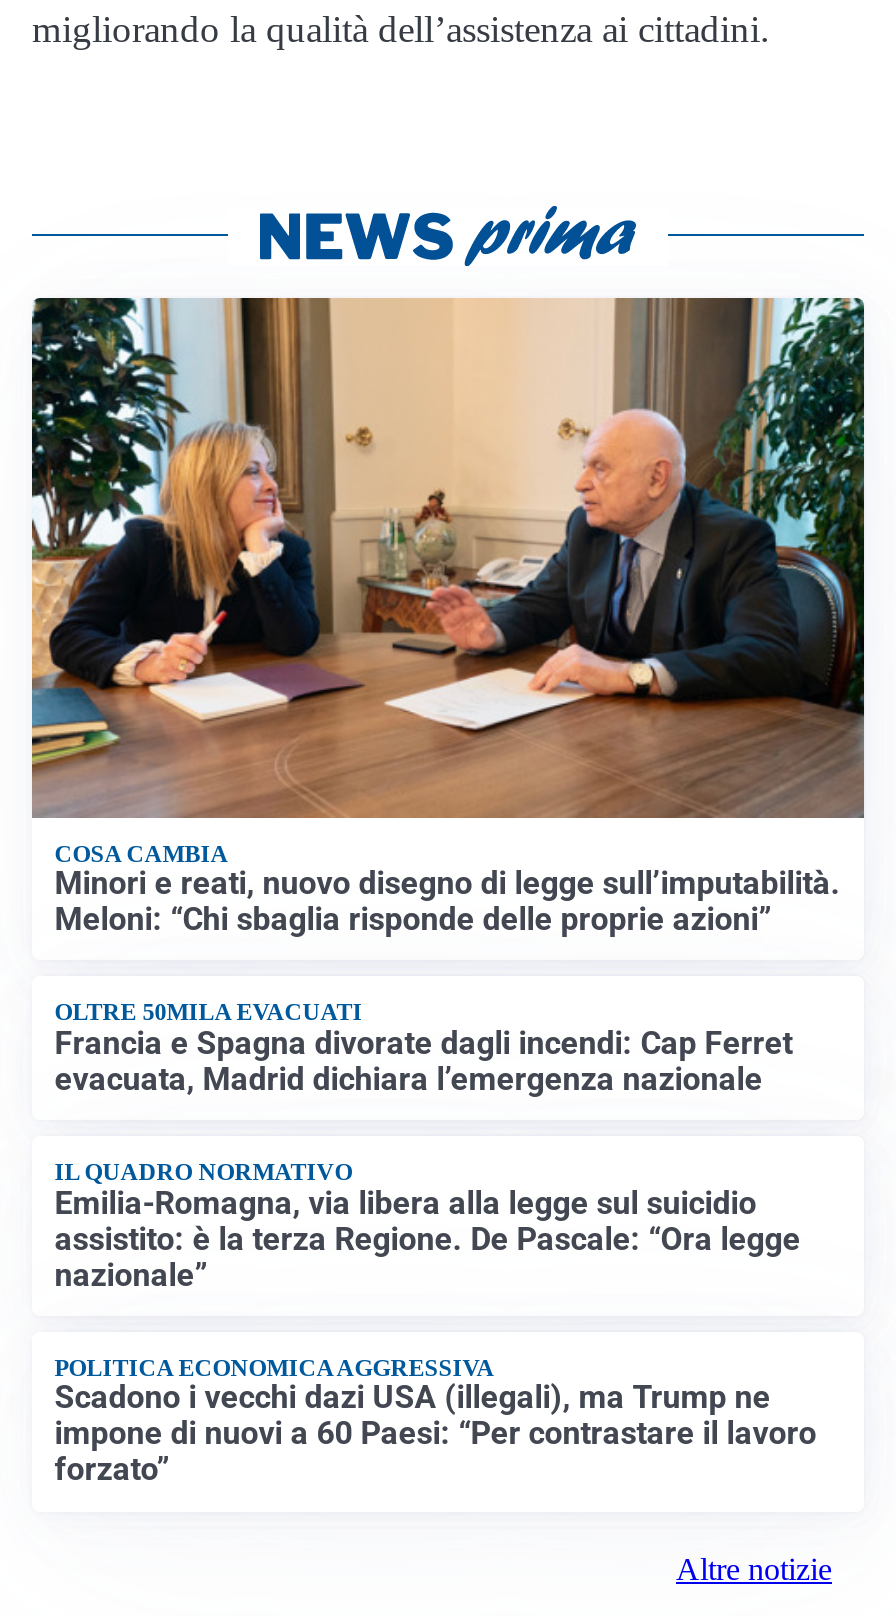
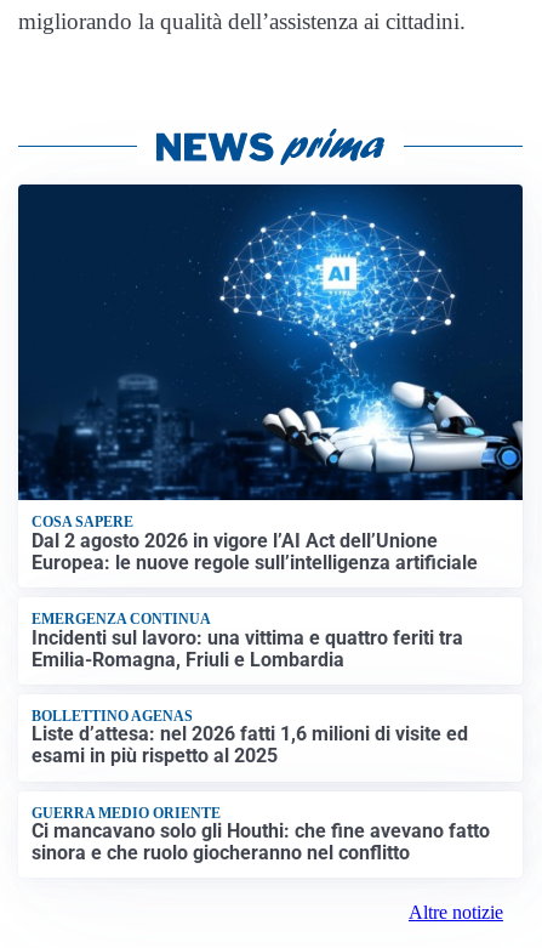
[30,295,866,939] [image] | COSA CAMBIA | Minori e reati, nuovo disegno di legge sull’imputabilità. | Meloni: “Chi sbaglia risponde delle proprie azioni” -> [17,183,524,574] [image] | COSA SAPERE | Dal 2 agosto 2026 in vigore l’AI Act dell’Unione | Europea: le nuove regole sull’intelligenza artificiale
[54,999,792,1098] OLTRE 50MILA EVACUATI | Francia e Spagna divorate dagli incendi: Cap Ferret | evacuata, Madrid dichiara l’emergenza nazionale -> [32,611,463,671] EMERGENZA CONTINUA | Incidenti sul lavoro: una vittima e quattro feriti tra | Emilia-Romagna, Friuli e Lombardia
[54,1159,800,1294] IL QUADRO NORMATIVO | Emilia-Romagna, via libera alla legge sul suicidio | assistito: è la terza Regione. De Pascale: “Ora legge | nazionale” -> [32,708,468,768] BOLLETTINO AGENAS | Liste d’attesa: nel 2026 fatti 1,6 milioni di visite ed | esami in più rispetto al 2025
[54,1354,816,1489] POLITICA ECONOMICA AGGRESSIVA | Scadono i vecchi dazi USA (illegali), ma Trump ne | impone di nuovi a 60 Paesi: “Per contrastare il lavoro | forzato” -> [32,804,490,864] GUERRA MEDIO ORIENTE | Ci mancavano solo gli Houthi: che fine avevano fatto | sinora e che ruolo giocheranno nel conflitto

